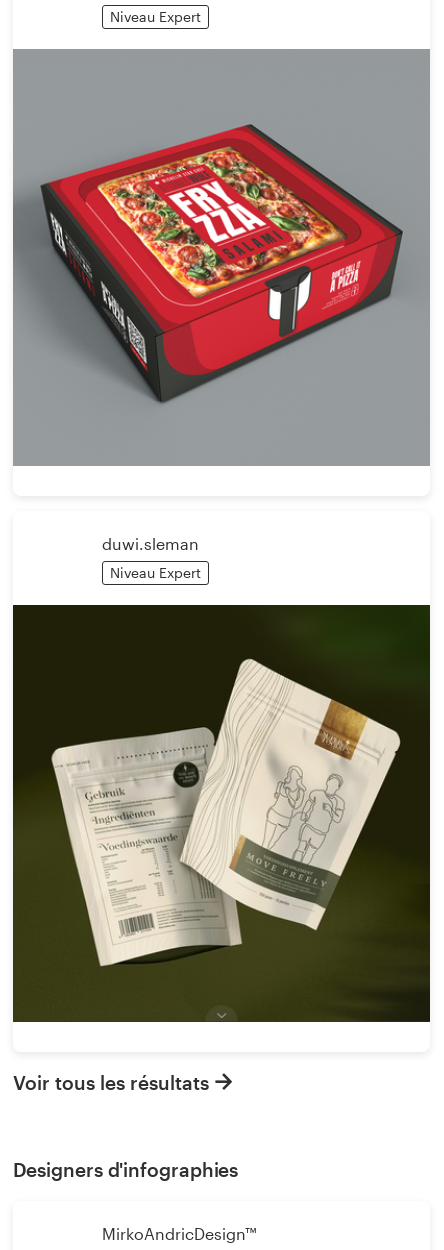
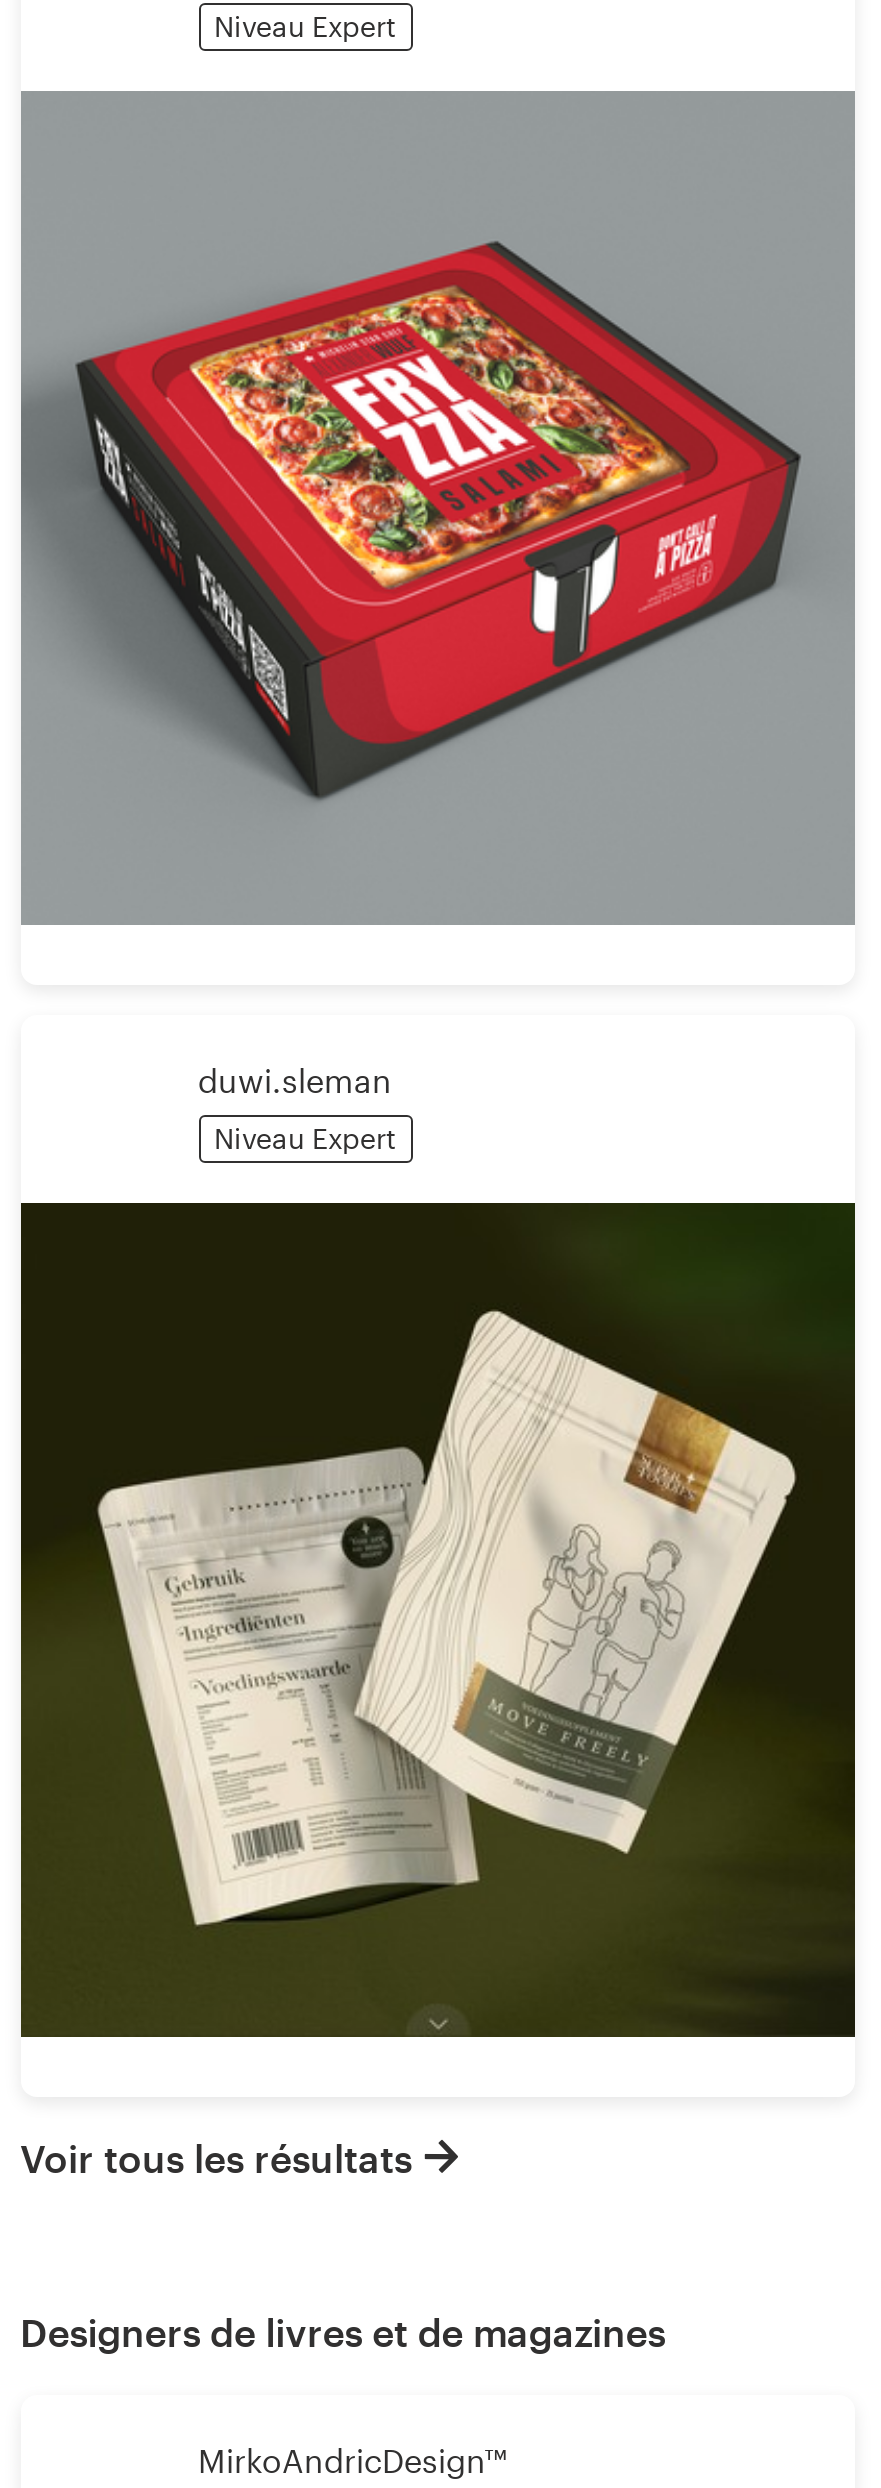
[12,1158,238,1181] Designers d'infographies -> [20,2309,665,2355] Designers de livres et de magazines

